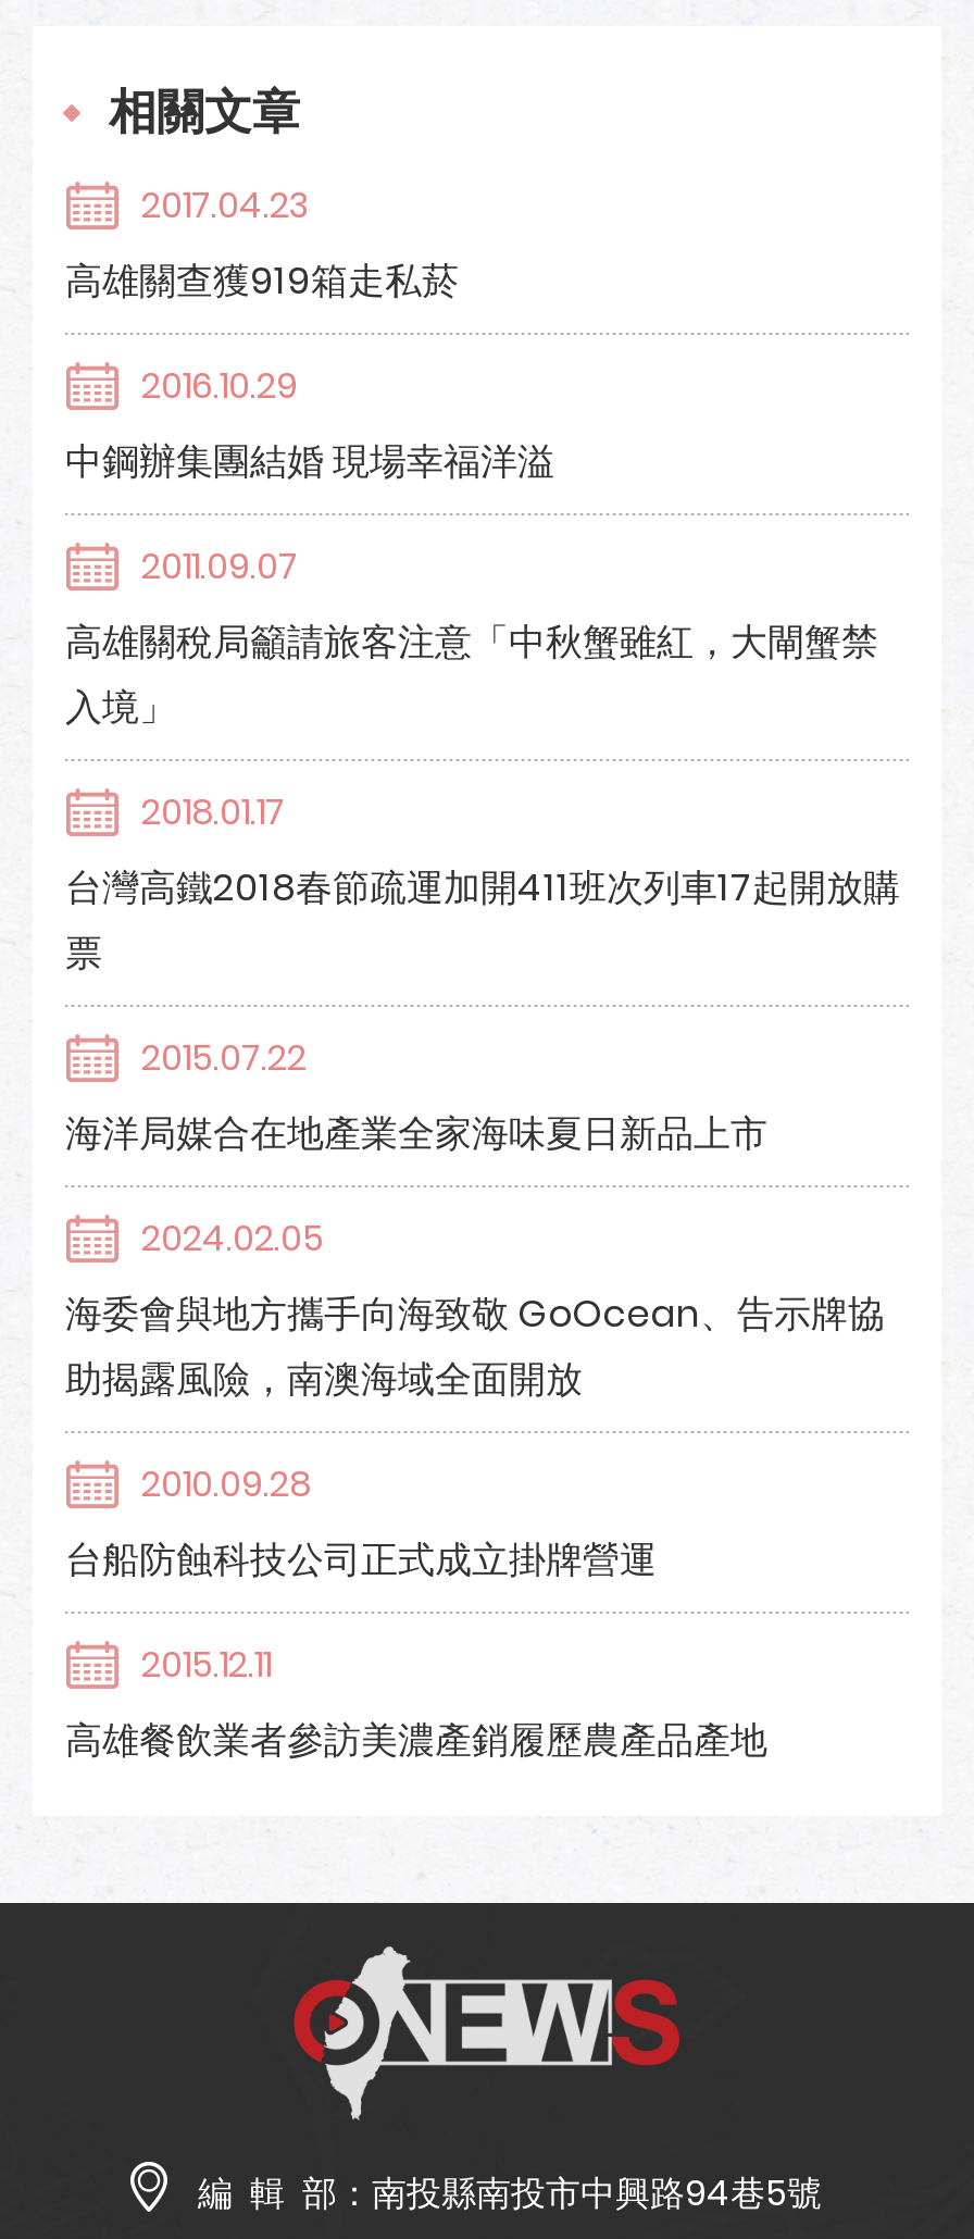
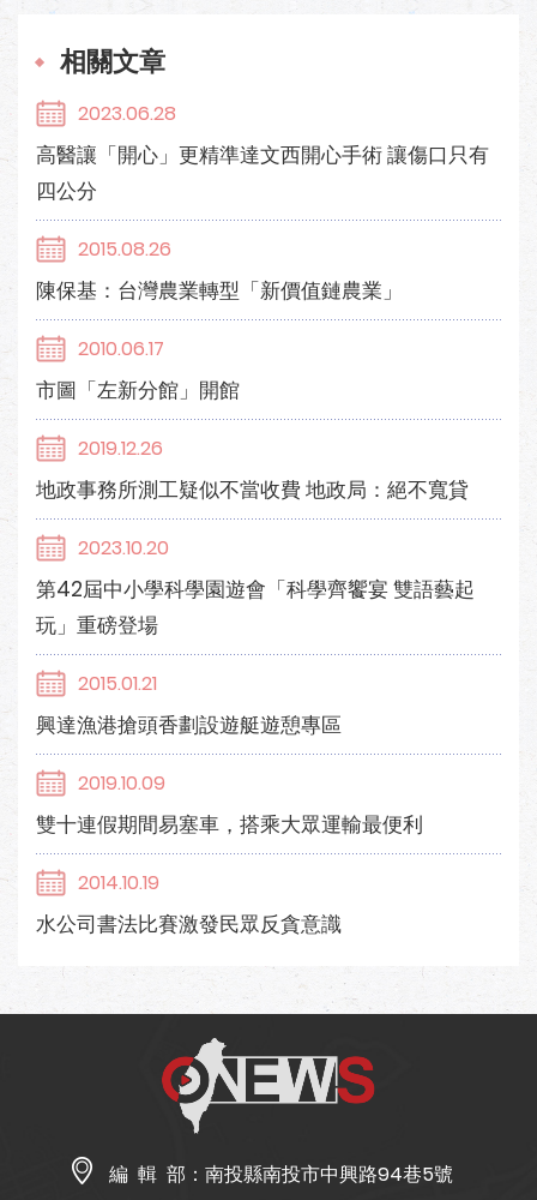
[141,181,309,231] 2017.04.23 -> [78,100,176,127] 2023.06.28
[65,254,459,307] 高雄關查獲919箱走私菸 -> [36,140,489,205] 高醫讓「開心」更精準達文西開心手術 讓傷口只有 | 四公分
[141,361,298,411] 2016.10.29 -> [78,235,171,263] 2015.08.26
[65,435,554,487] 中鋼辦集團結婚 現場幸福洋溢 -> [36,276,403,305] 陳保基：台灣農業轉型「新價值鏈農業」
[141,542,298,592] 2011.09.07 -> [78,335,164,362] 2010.06.17
[65,615,878,733] 高雄關稅局籲請旅客注意「中秋蟹雖紅，大閘蟹禁 | 入境」 -> [36,376,240,404] 市圖「左新分館」開館
[141,787,285,837] 2018.01.17 -> [78,434,163,462] 2019.12.26
[65,861,900,979] 台灣高鐵2018春節疏運加開411班次列車17起開放購 | 票 -> [36,475,469,504] 地政事務所測工疑似不當收費 地政局：絕不寬貸
[141,1033,307,1083] 2015.07.22 -> [78,534,169,562] 2023.10.20
[65,1107,767,1159] 海洋局媒合在地產業全家海味夏日新品上市 -> [36,575,475,640] 第42屆中小學科學園遊會「科學齊饗宴 雙語藝起 | 玩」重磅登場
[141,1214,324,1264] 2024.02.05 -> [78,670,157,697] 2015.01.21
[65,1288,885,1405] 海委會與地方攜手向海致敬 GoOcean、告示牌協 | 助揭露風險，南澳海域全面開放 -> [36,710,342,739] 興達漁港搶頭香劃設遊艇遊憩專區
[141,1459,311,1509] 2010.09.28 -> [78,769,165,797] 2019.10.09
[65,1533,657,1585] 台船防蝕科技公司正式成立掛牌營運 -> [36,810,423,839] 雙十連假期間易塞車，搭乘大眾運輸最便利
[141,1640,272,1690] 2015.12.11 -> [78,869,159,896] 2014.10.19
[65,1714,767,1766] 高雄餐飲業者參訪美濃產銷履歷農產品產地 -> [36,910,342,938] 水公司書法比賽激發民眾反貪意識

